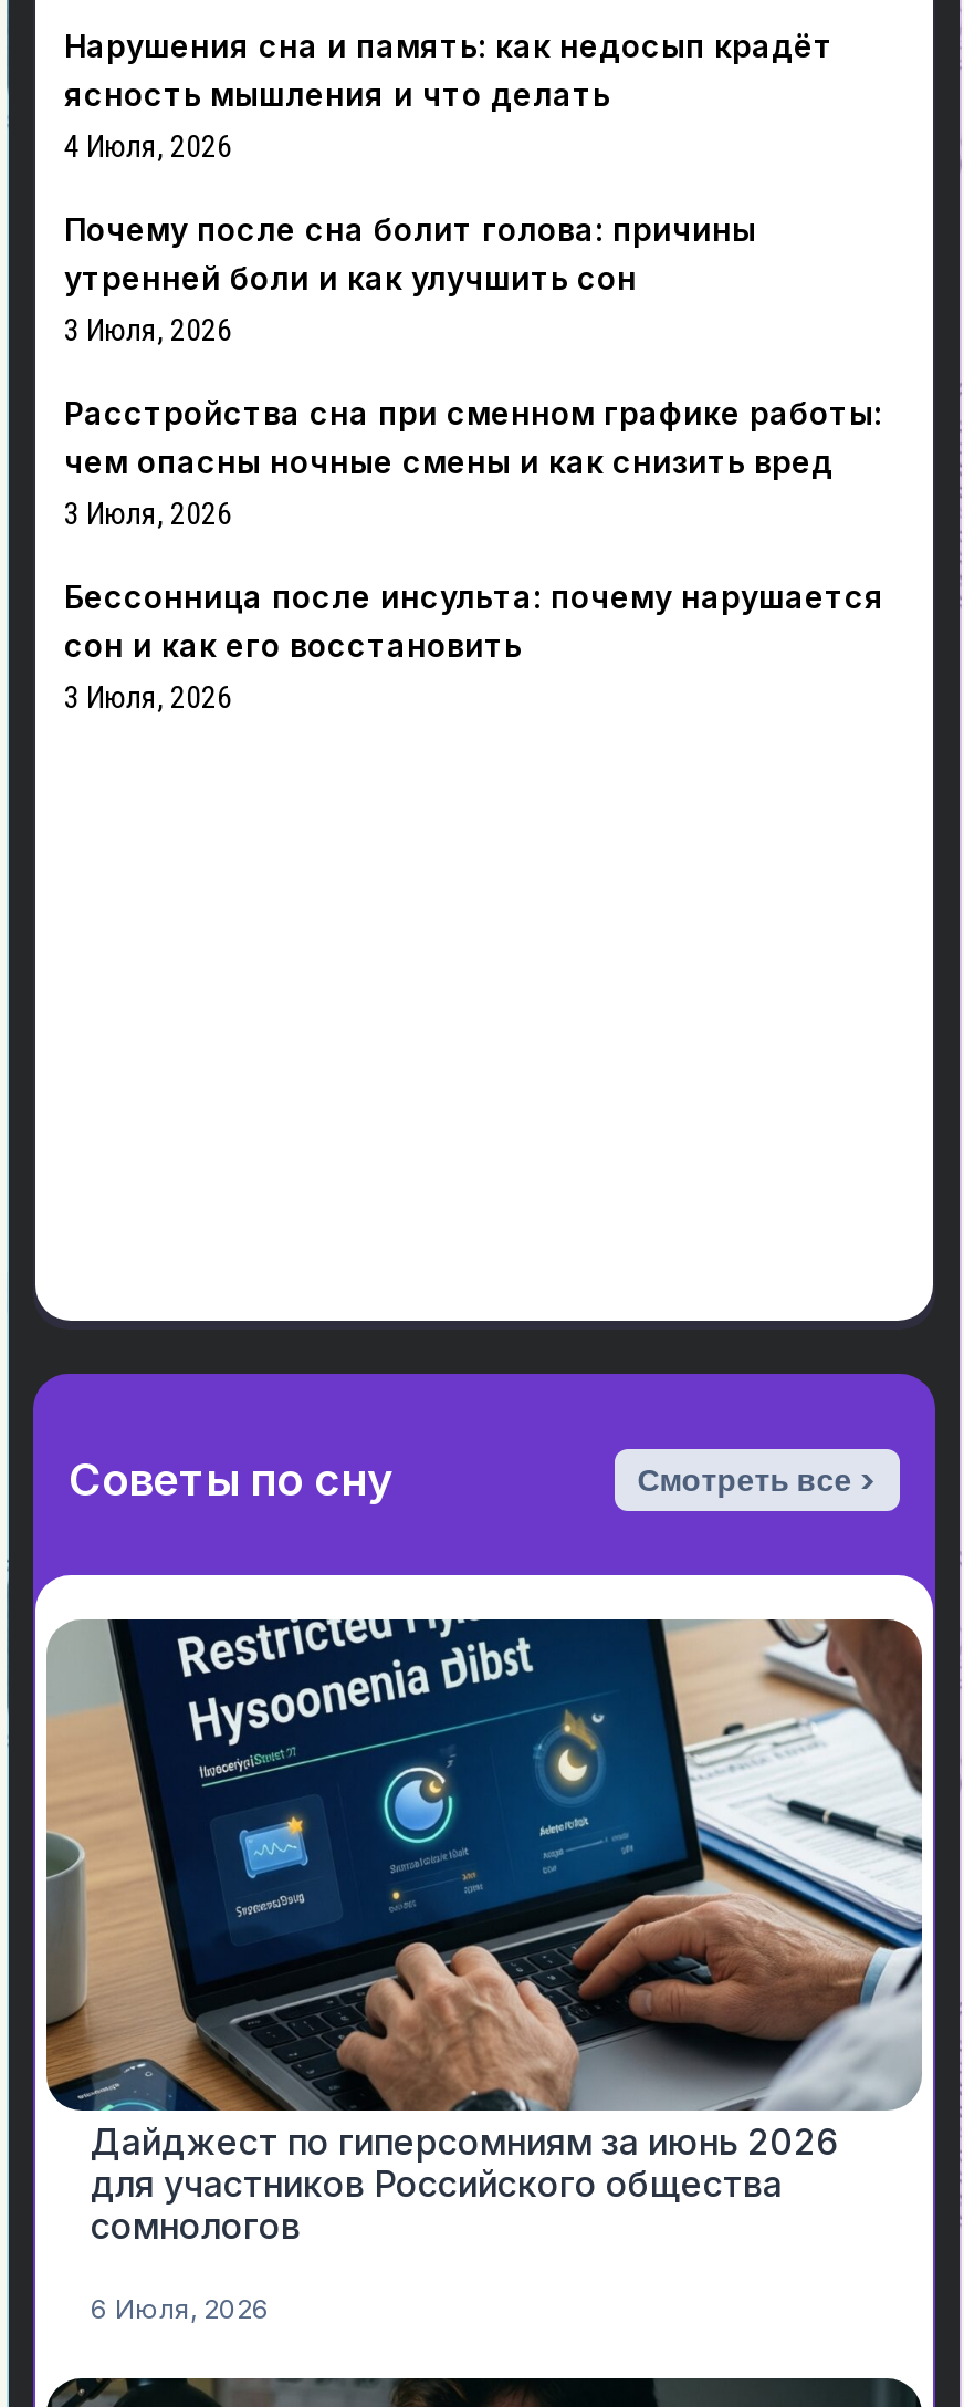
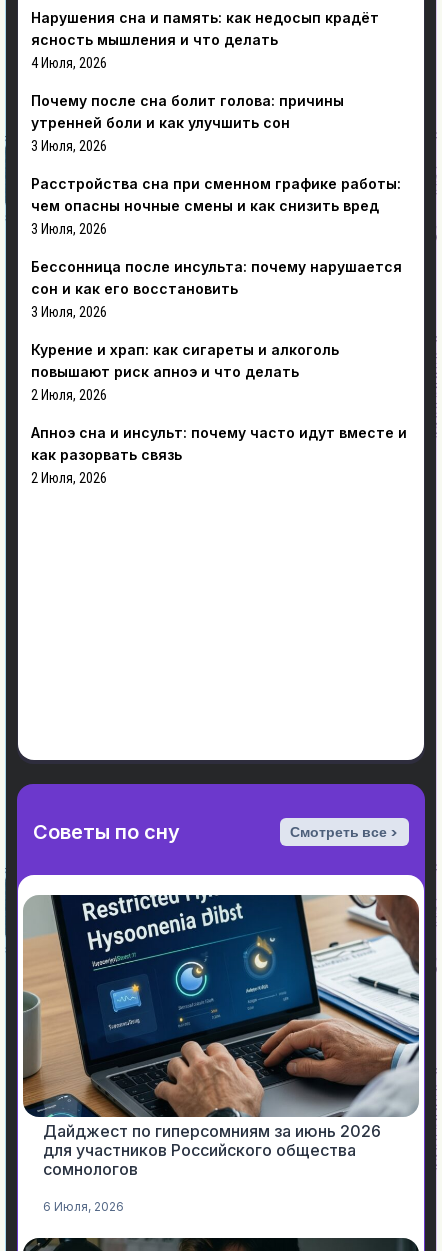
none -> [31,341,407,486] Курение и храп: как сигареты и алкоголь | повышают риск апноэ и что делать | 2 Июля, 2026 | Апноэ сна и инсульт: почему часто идут вместе и | как разорвать связь | 2 Июля, 2026

